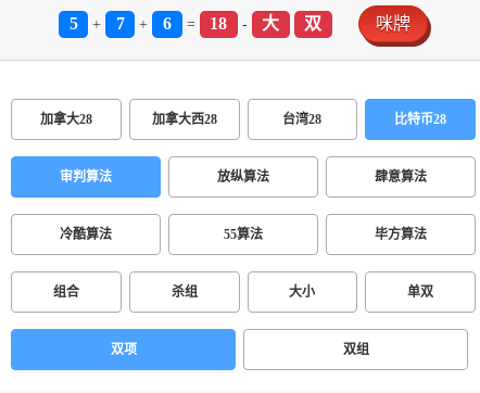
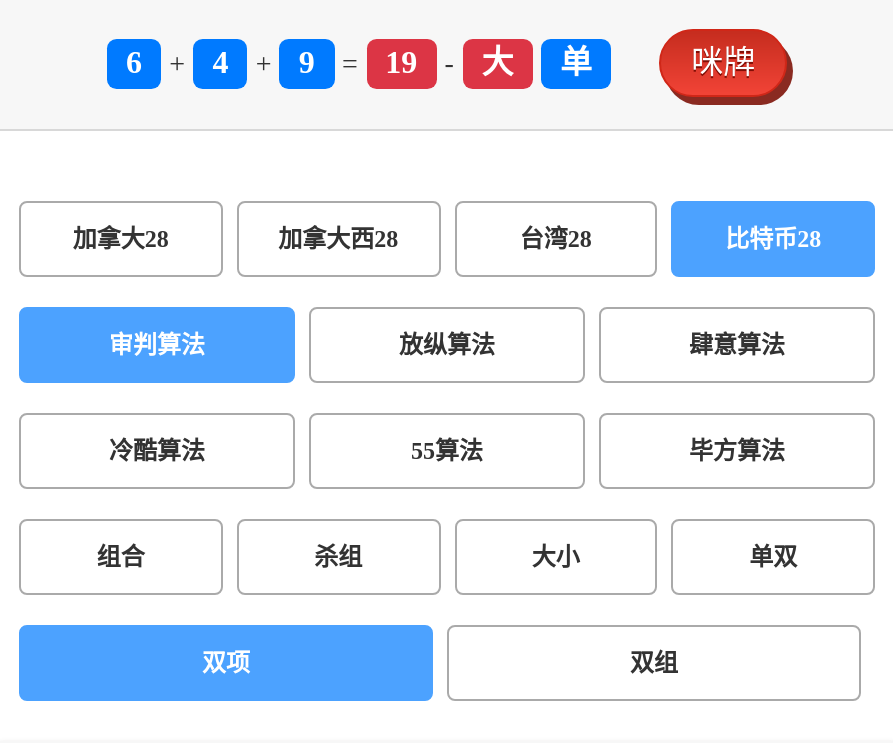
[69,14,78,33] 5 -> [126,45,142,79] 6
[116,14,125,33] 7 -> [212,45,228,79] 4
[163,14,171,33] 6 -> [299,45,315,79] 9
[210,14,227,33] 18 -> [385,45,417,79] 19
[305,14,322,33] 双 -> [560,45,592,79] 单

